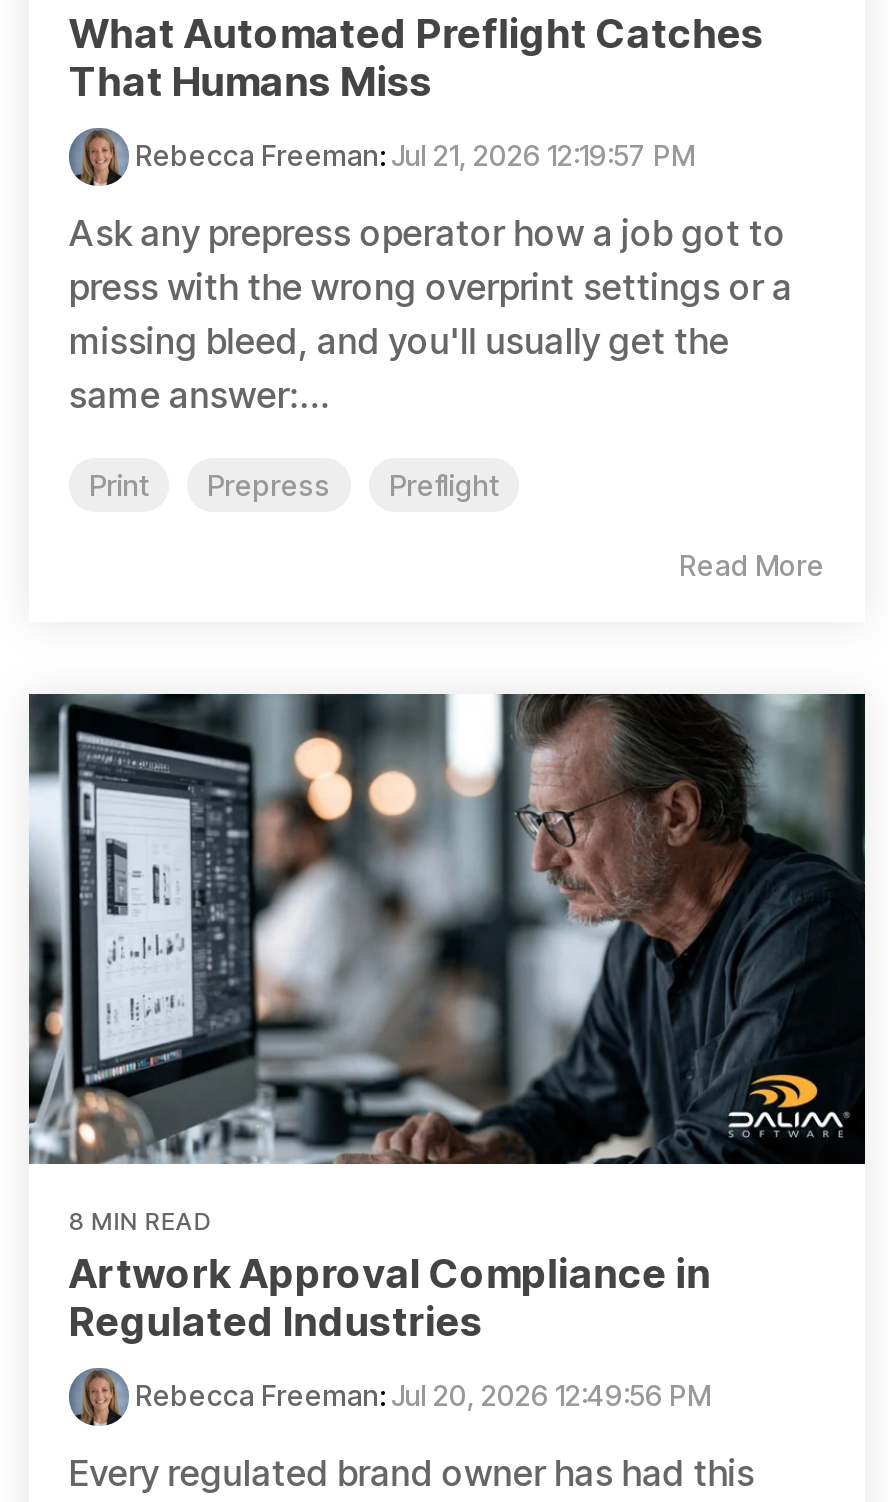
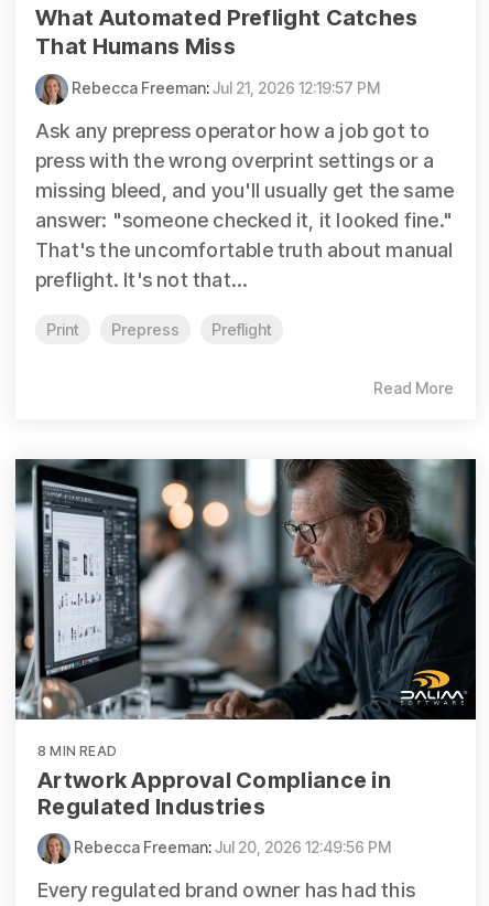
[69,319,729,415] missing bleed, and you'll usually get the | same answer:... -> [35,179,454,292] missing bleed, and you'll usually get the same | answer: "someone checked it, it looked fine." | That's the uncomfortable truth about manual | preflight. It's not that...

